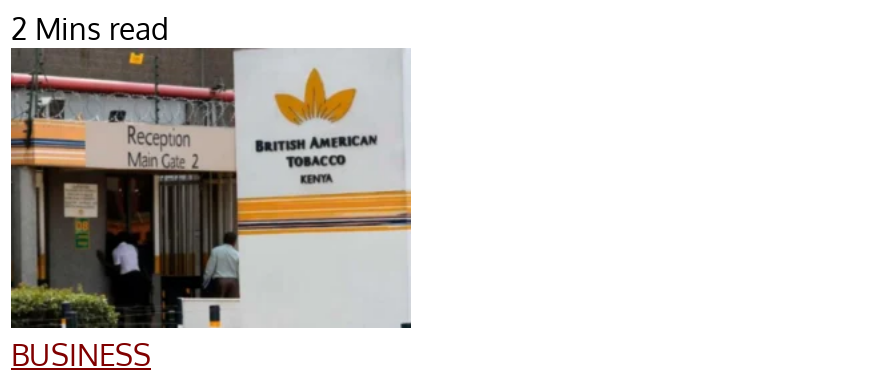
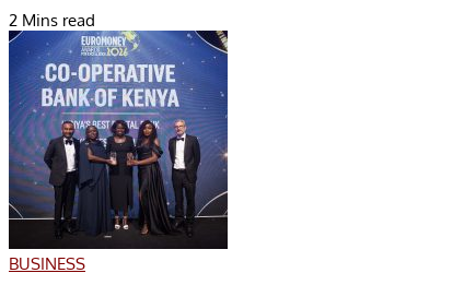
[9,46,413,330] [image] -> [8,29,229,250] [image]

